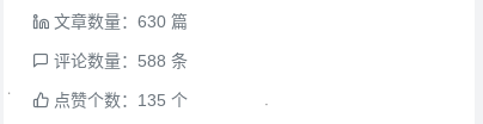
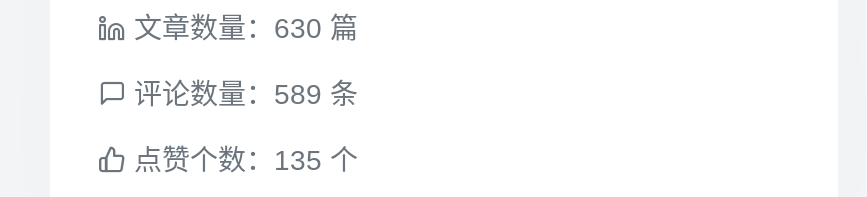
[49,51,188,70] 评论数量：588条 -> [126,78,358,110] 评论数量：589条

